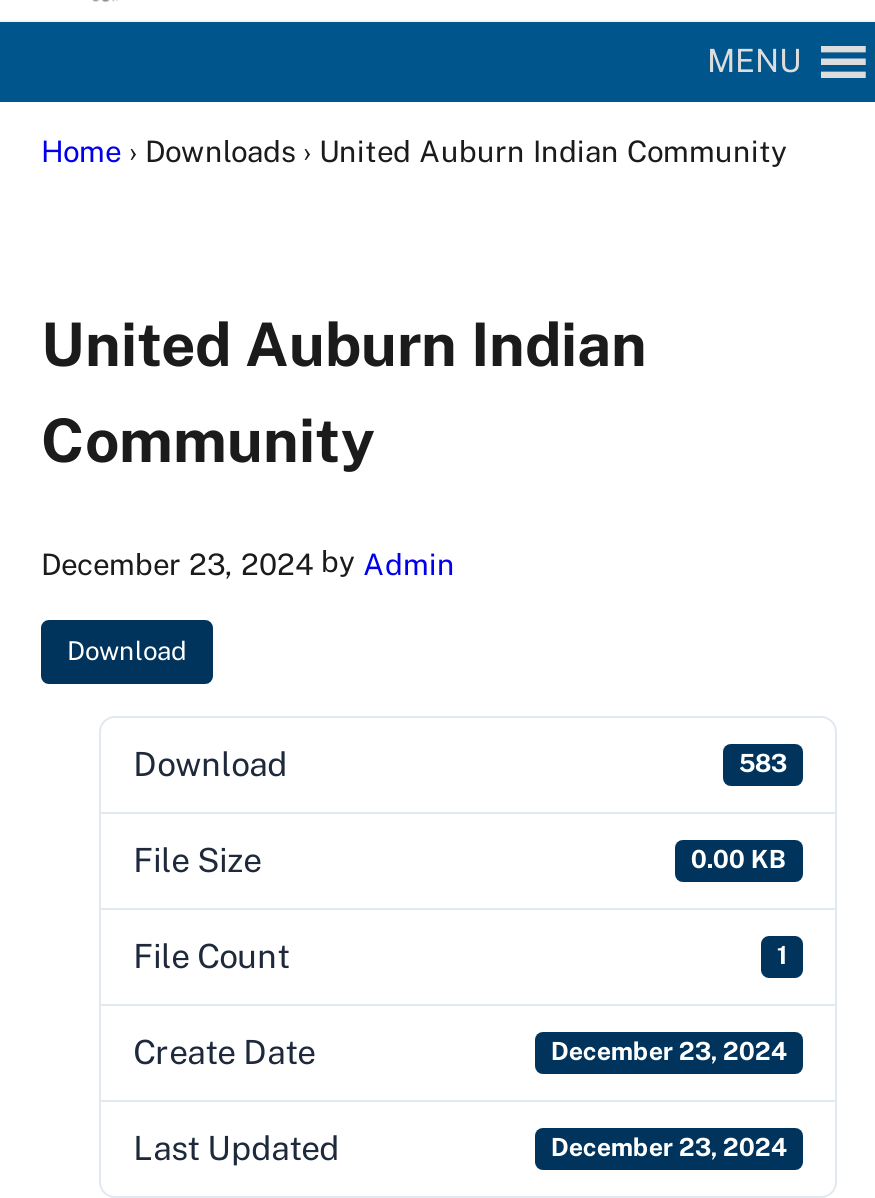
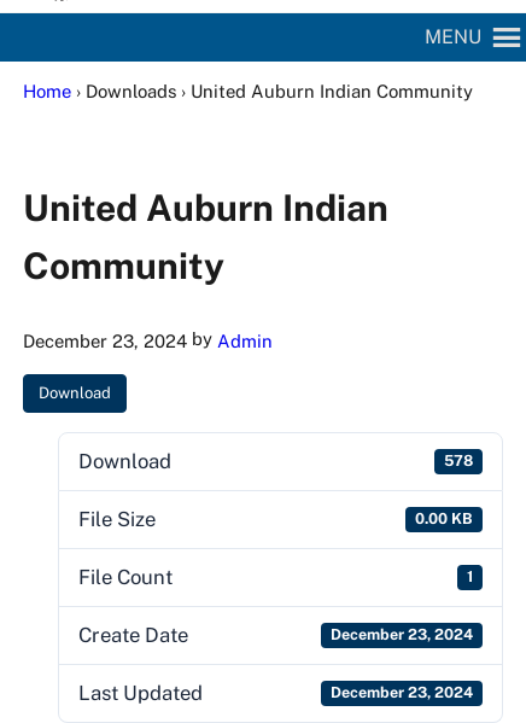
[739,748,787,778] 583 -> [444,452,473,470] 578

